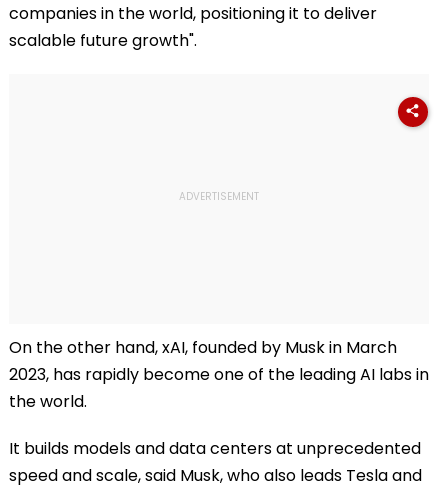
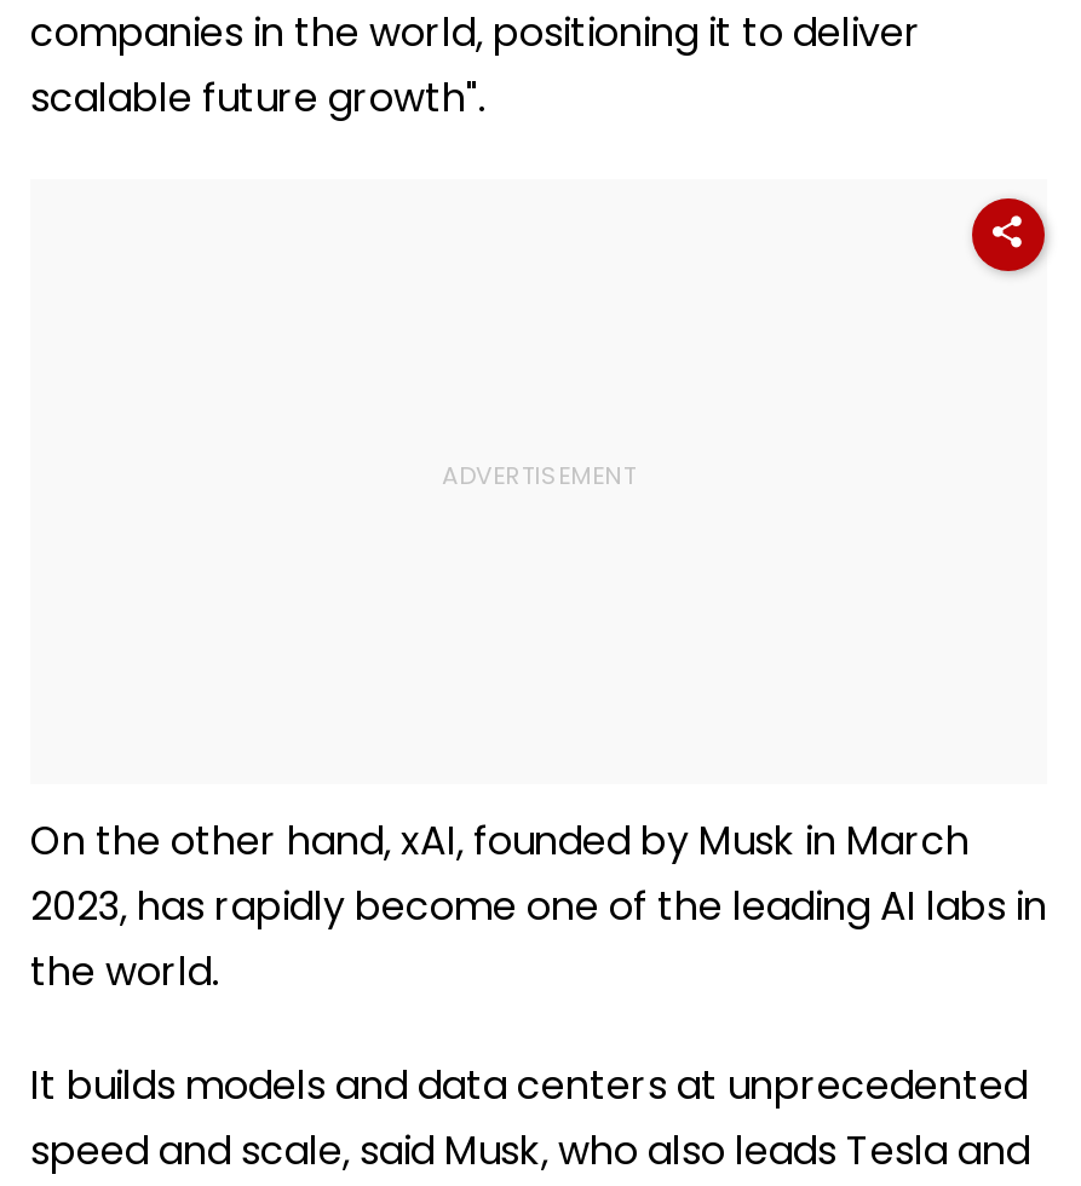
[396,81,430,130] [image] -> [967,194,1050,310] [image]

